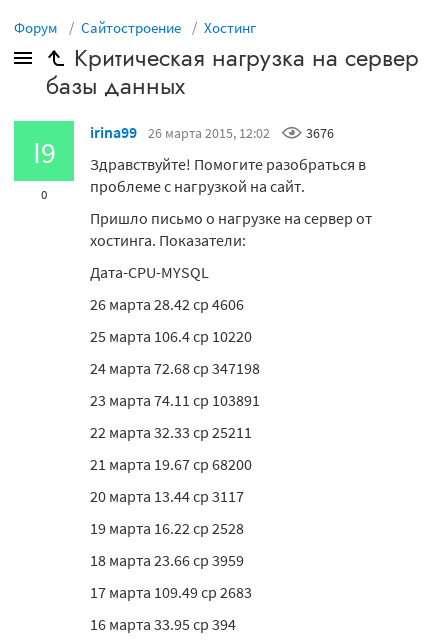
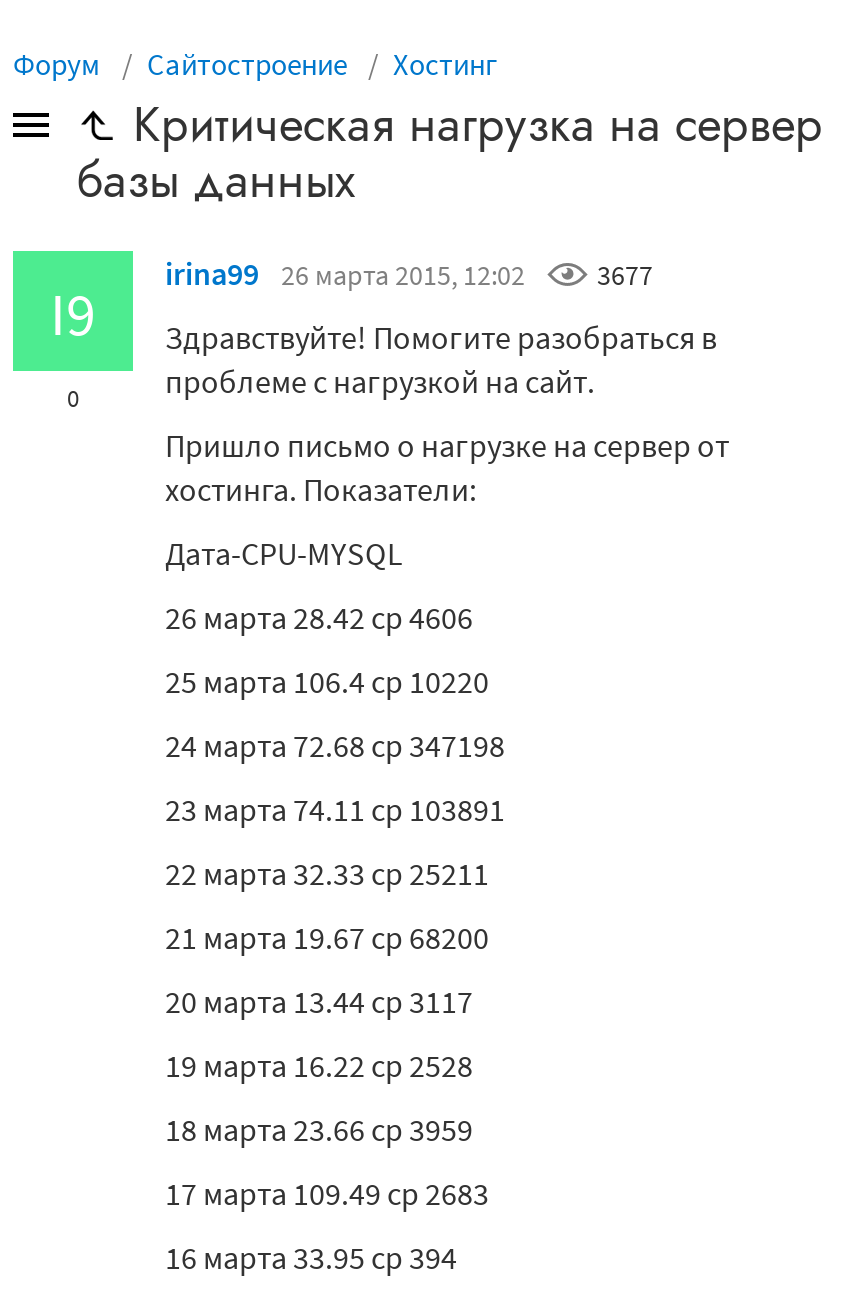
[90,122,334,142] irina99 26 марта 2015, 12:02 3676 -> [165,253,653,293] irina99 26 марта 2015, 12:02 3677

